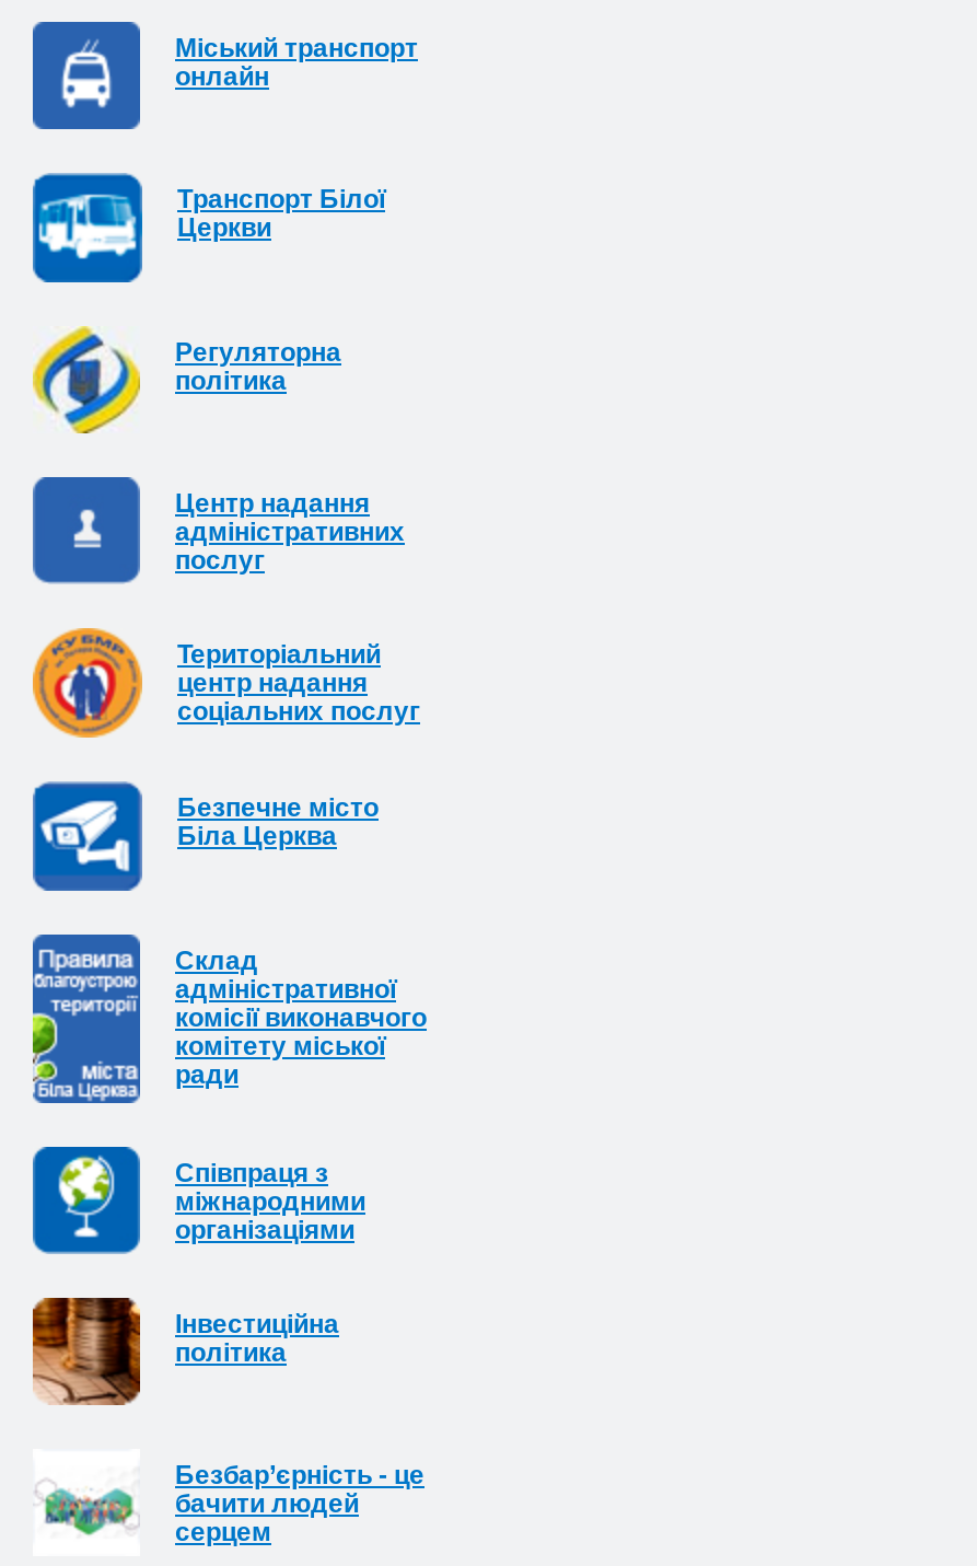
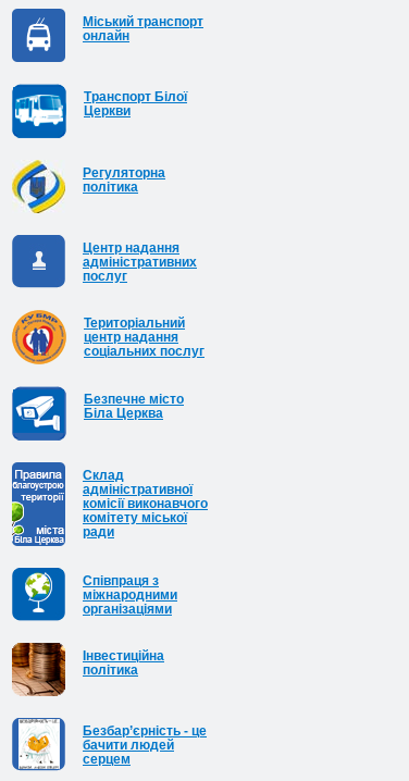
[33,1449,140,1556] [image] -> [11,717,66,771] [image]

